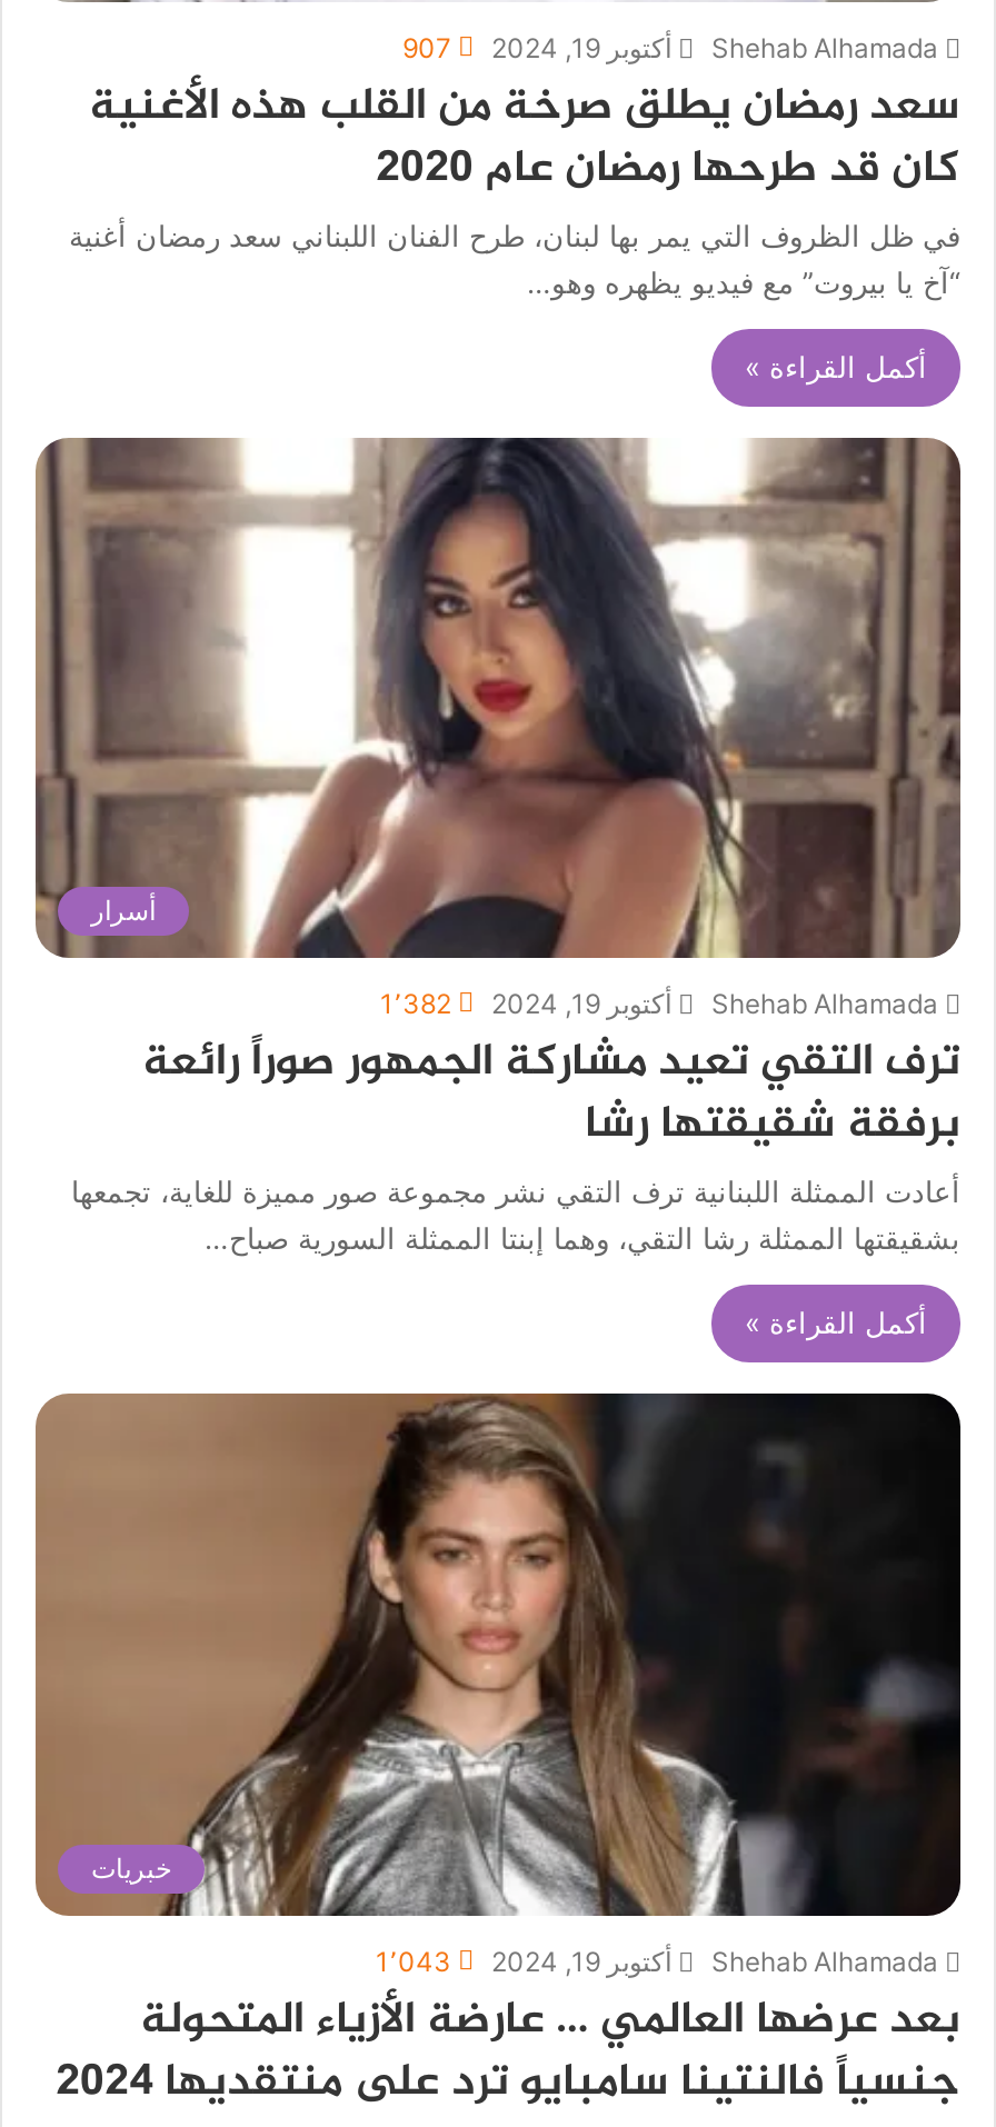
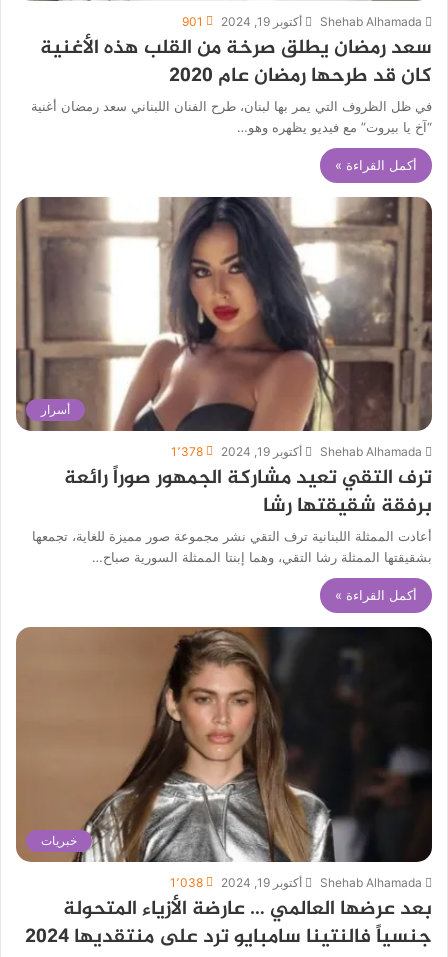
[402,31,451,64] 907 -> [182,14,203,29] 901
[380,988,451,1021] 1٬382 -> [171,444,203,459] 1٬378
[376,1945,451,1978] 1٬043 -> [170,875,203,890] 1٬038

